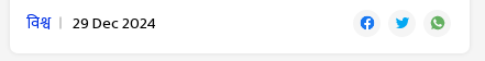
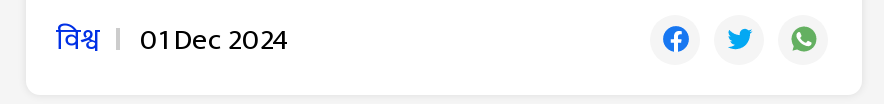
[73,10,156,37] 29 Dec 2024 -> [140,15,290,65] 01 Dec 2024

